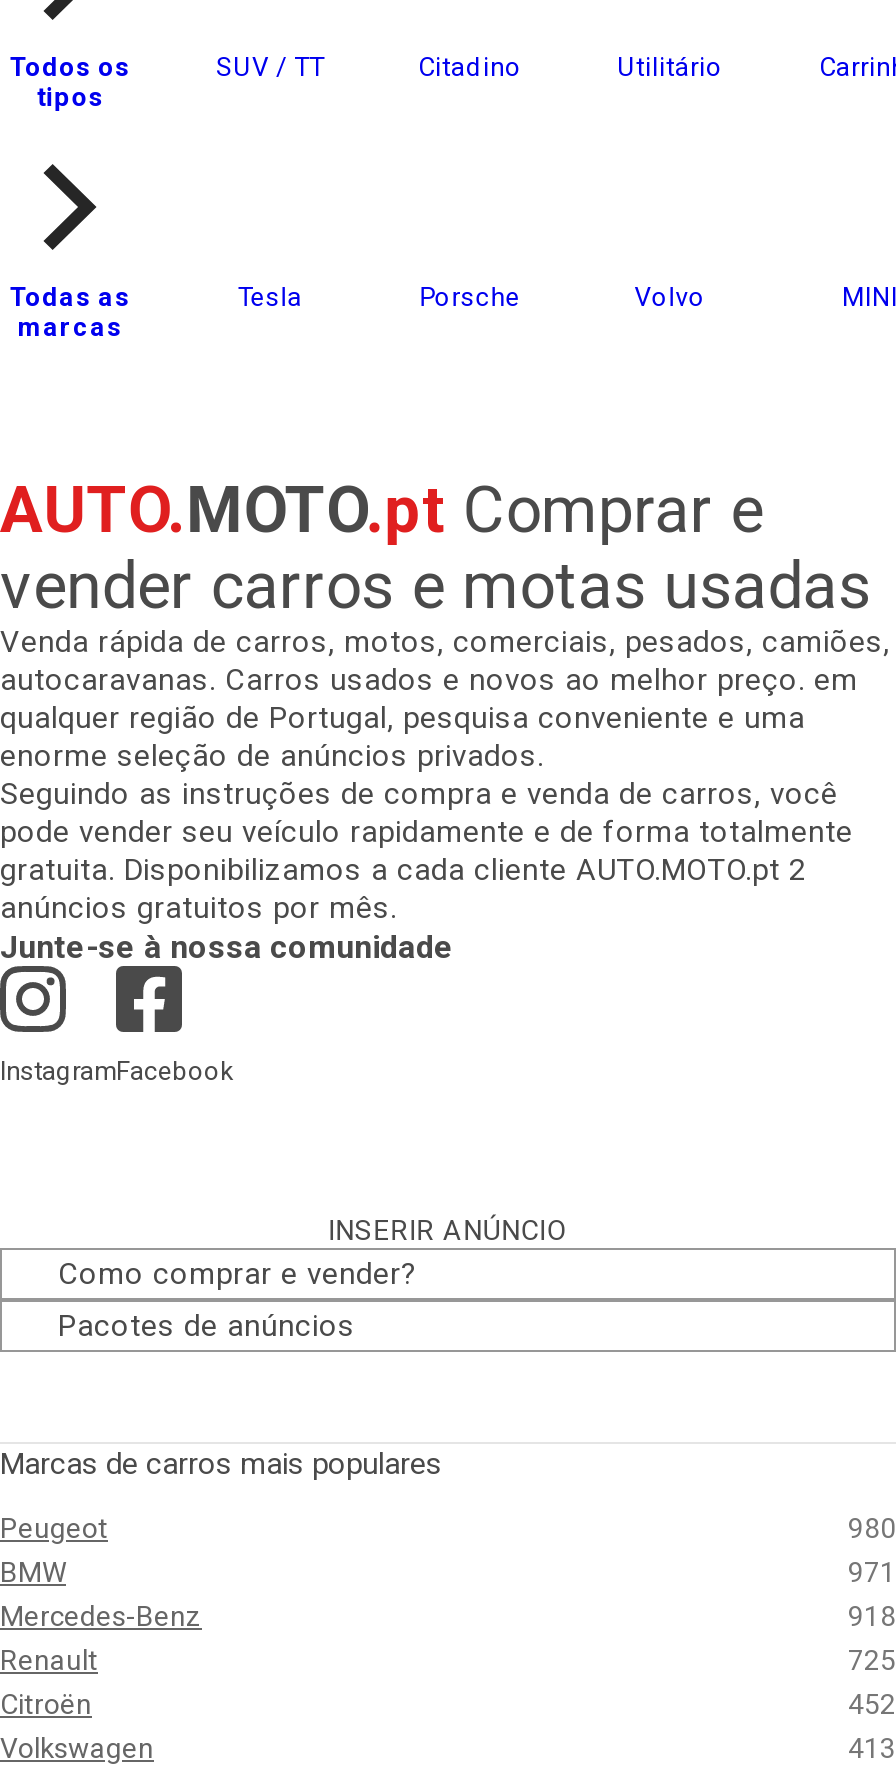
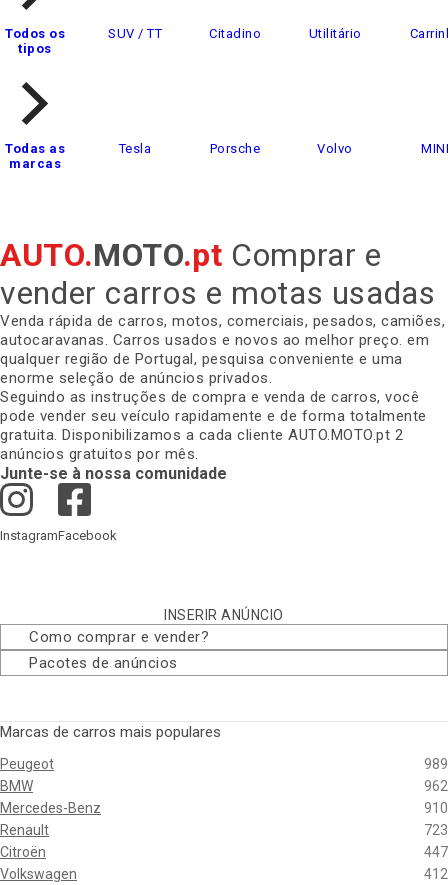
[848,1512,896,1544] 980 -> [424,756,448,772] 989
[848,1556,896,1588] 971 -> [424,778,448,794] 962
[848,1600,896,1632] 918 -> [424,800,448,816] 910
[848,1644,896,1676] 725 -> [424,822,448,838] 723
[848,1688,896,1720] 452 -> [424,844,448,860] 447
[848,1732,896,1764] 413 -> [424,866,448,882] 412

